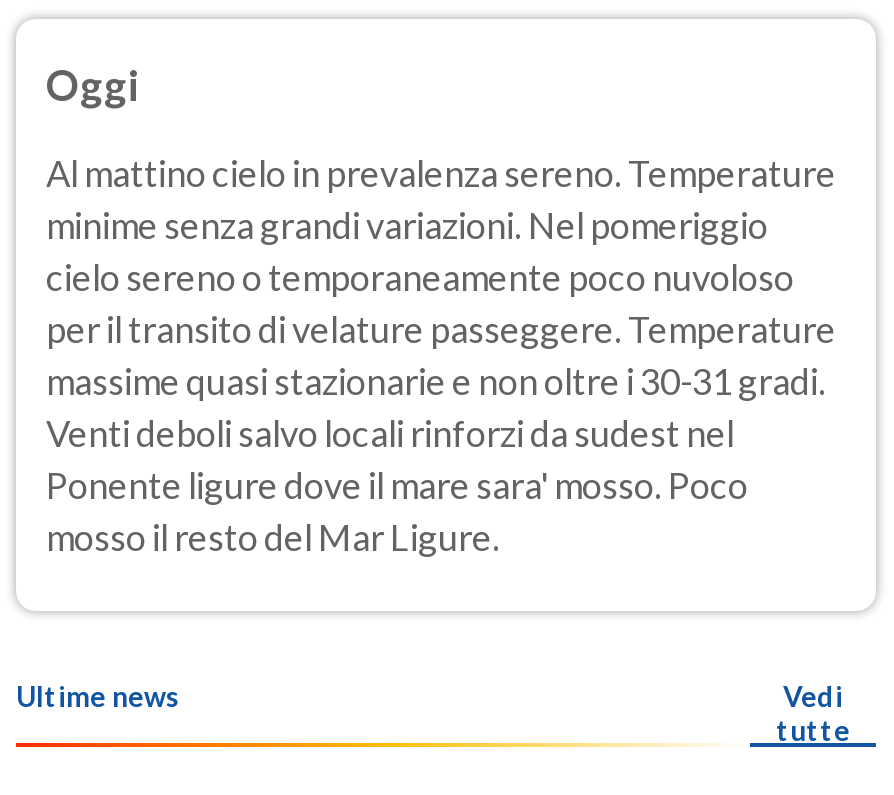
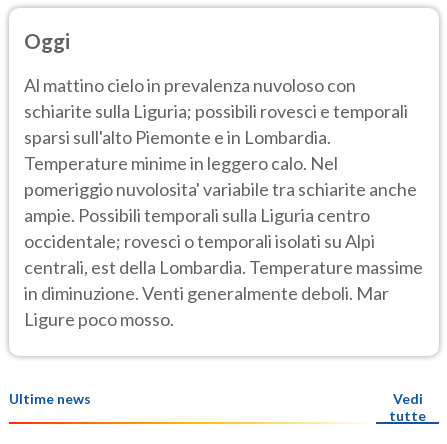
[46,152,836,560] Al mattino cielo in prevalenza sereno. Temperature | minime senza grandi variazioni. Nel pomeriggio | cielo sereno o temporaneamente poco nuvoloso | per il transito di velature passeggere. Temperature | massime quasi stazionarie e non oltre i 30-31 gradi. | Venti deboli salvo locali rinforzi da sudest nel | Ponente ligure dove il mare sara' mosso. Poco | mosso il resto del Mar Ligure. -> [24,74,423,330] Al mattino cielo in prevalenza nuvoloso con | schiarite sulla Liguria; possibili rovesci e temporali | sparsi sull'alto Piemonte e in Lombardia. | Temperature minime in leggero calo. Nel | pomeriggio nuvolosita' variabile tra schiarite anche | ampie. Possibili temporali sulla Liguria centro | occidentale; rovesci o temporali isolati su Alpi | centrali, est della Lombardia. Temperature massime | in diminuzione. Venti generalmente deboli. Mar | Ligure poco mosso.

